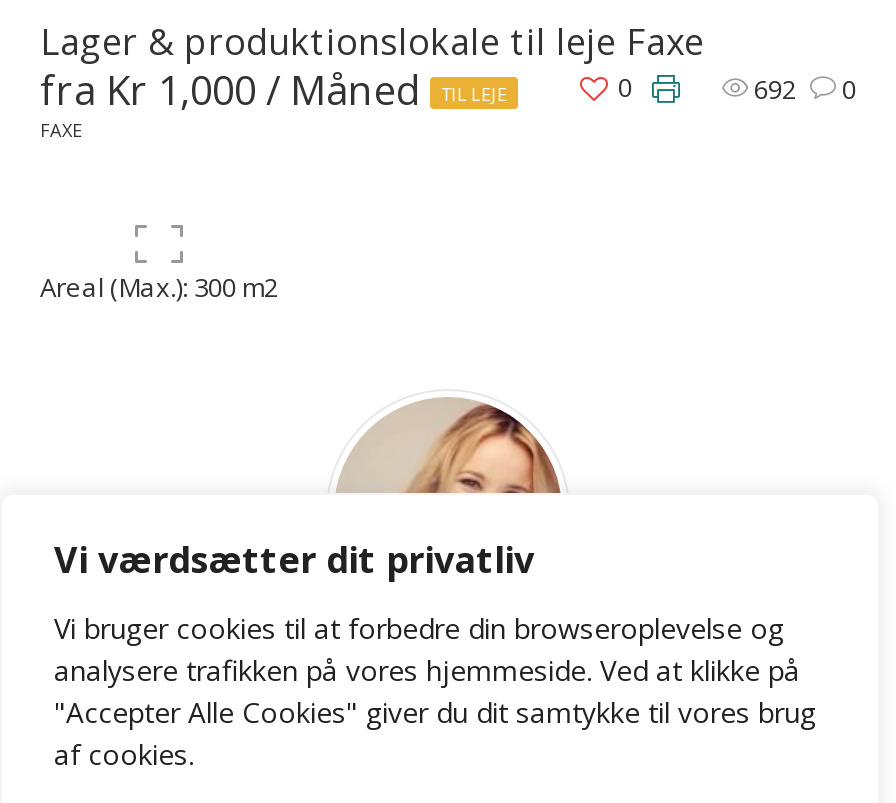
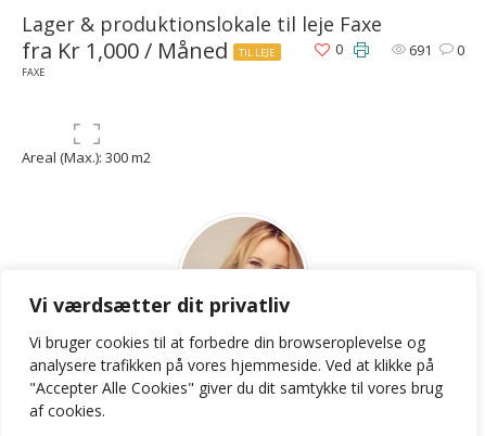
[748,71,856,107] 692 0 -> [406,40,464,60] 691 0

